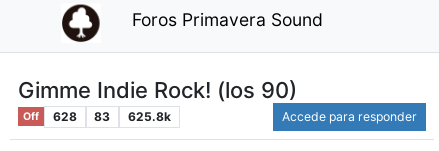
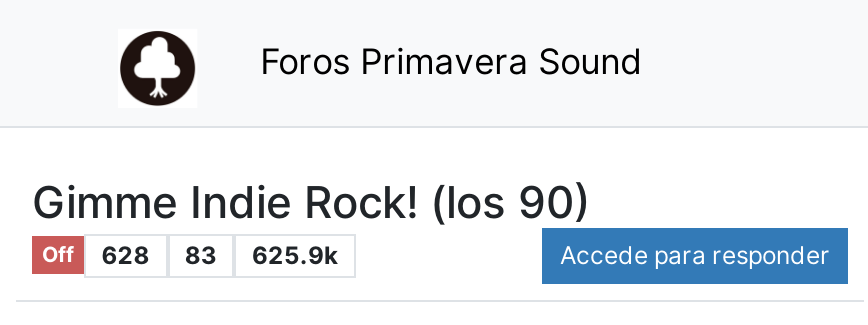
[23,109,171,124] Off 628 83 625.8k -> [42,240,338,270] Off 628 83 625.9k

